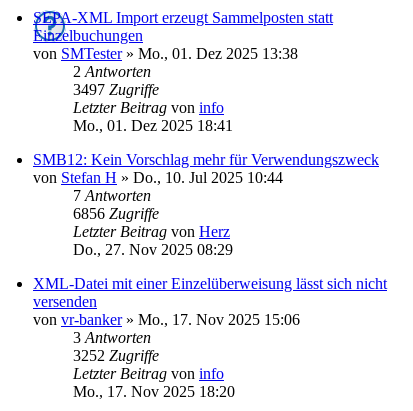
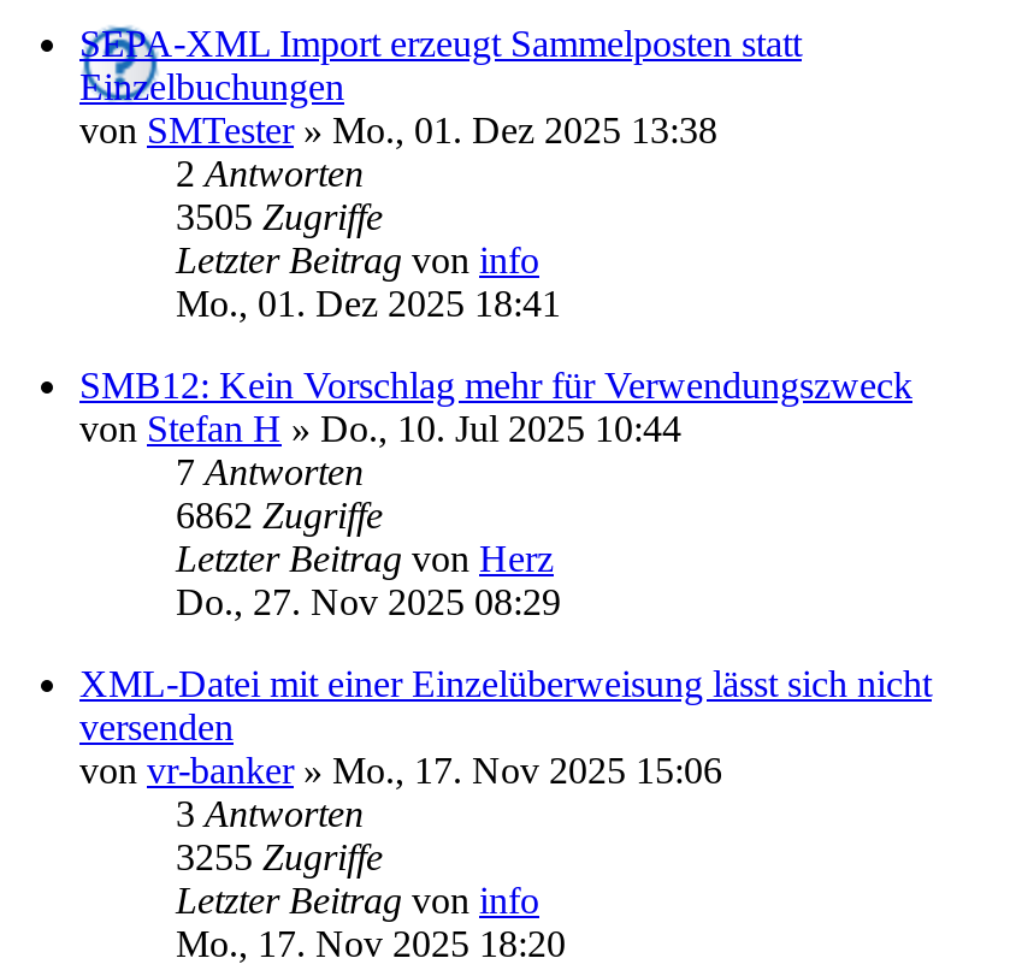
[73,81,159,98] 3497 Zugriffe -> [176,196,383,237] 3505 Zugriffe
[73,205,159,222] 6856 Zugriffe -> [176,494,383,535] 6862 Zugriffe
[73,347,159,364] 3252 Zugriffe -> [176,836,383,877] 3255 Zugriffe

